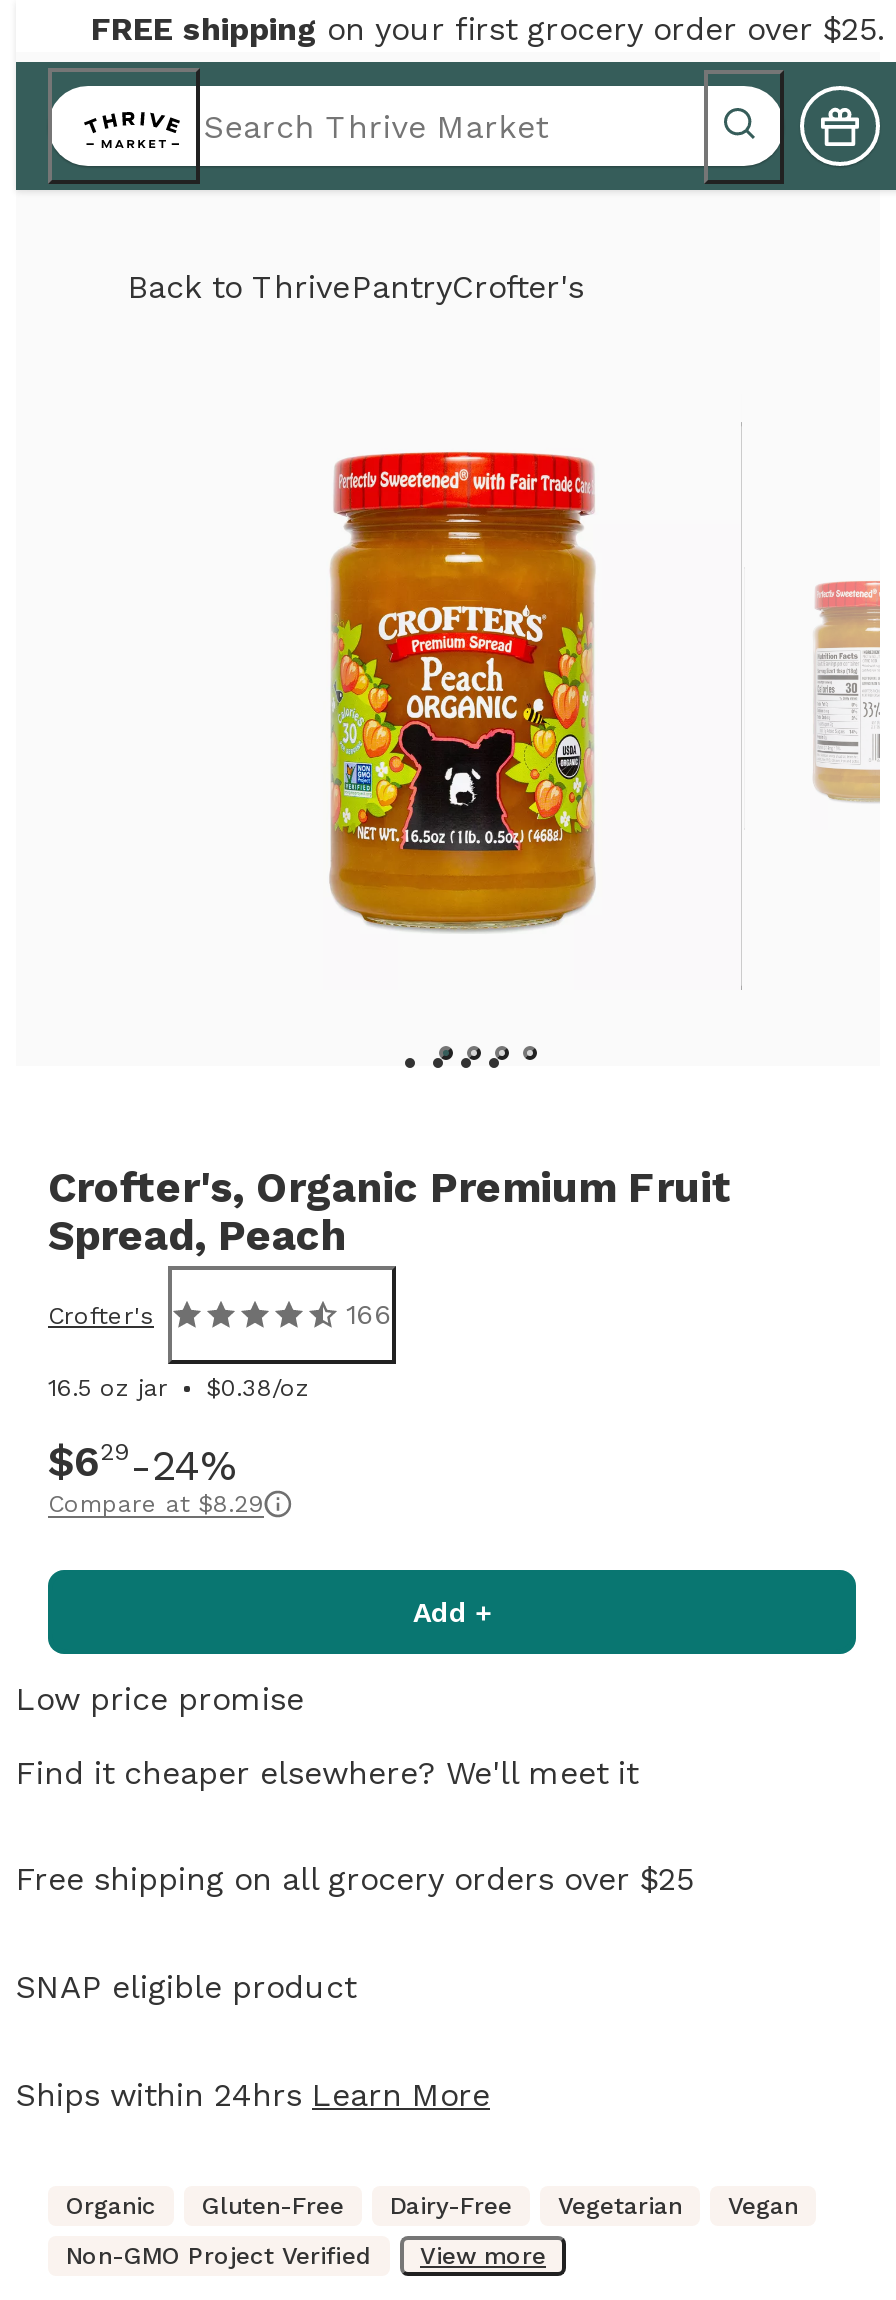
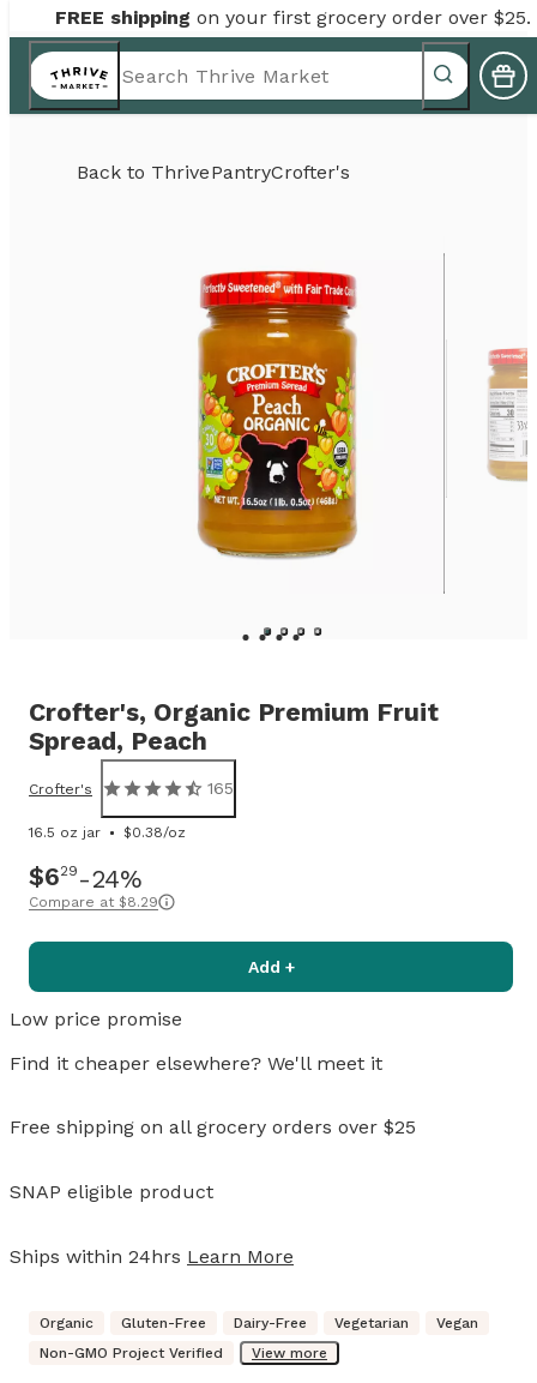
[346,1298,392,1330] 166 -> [207,779,234,798] 165

